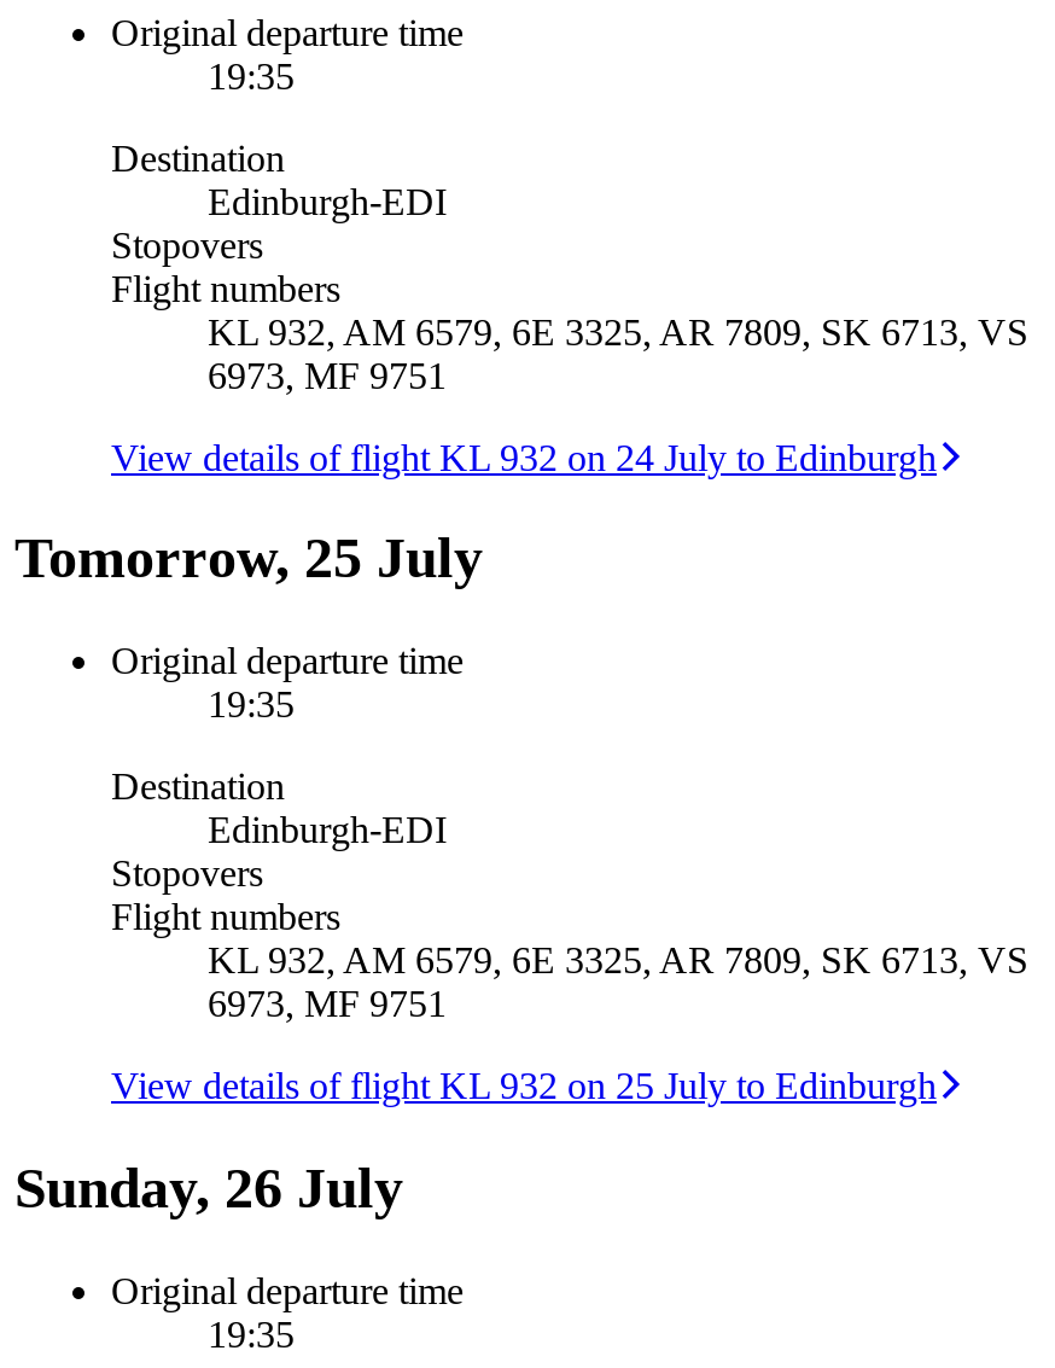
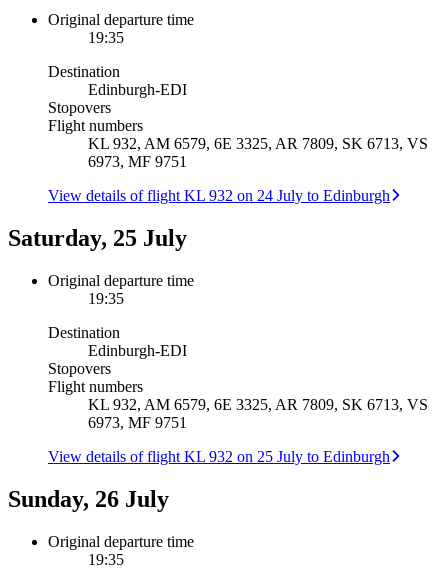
[14,528,483,591] Tomorrow, 25 July -> [8,225,187,251] Saturday, 25 July

